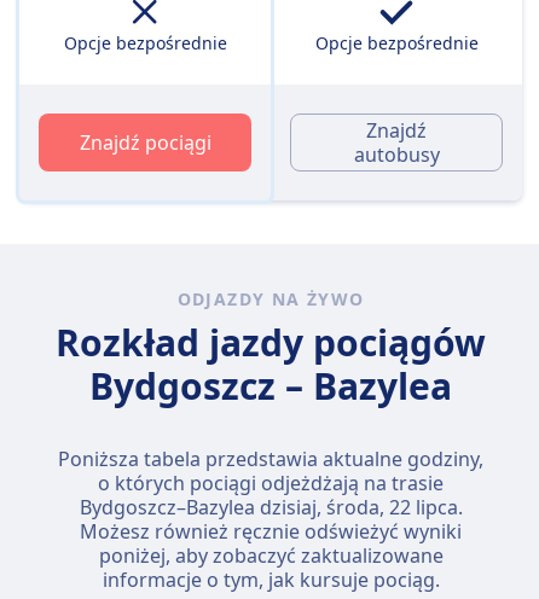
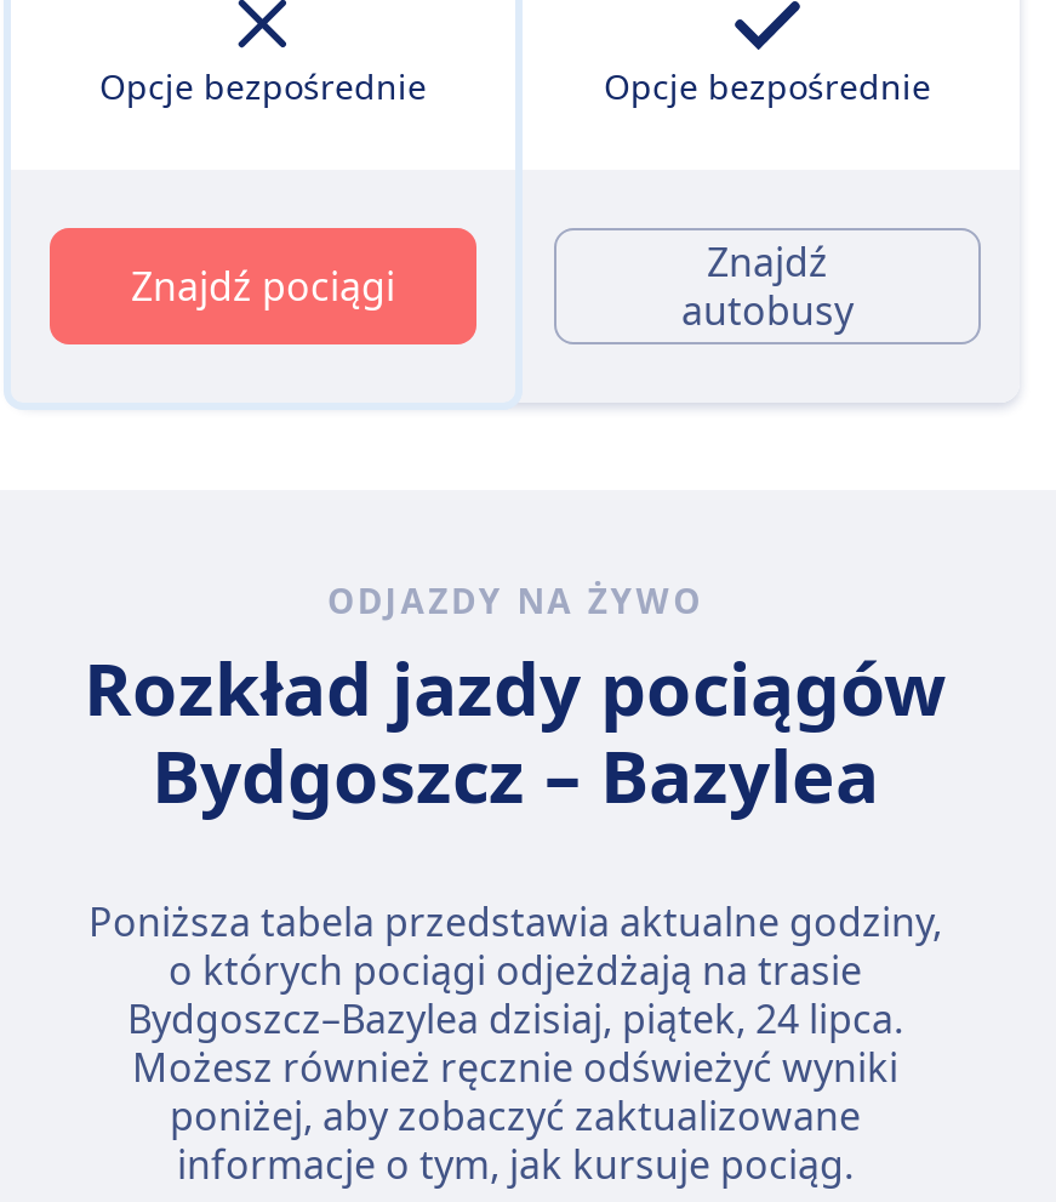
[79,494,462,521] Bydgoszcz–Bazylea dzisiaj, środa, 22 lipca. -> [127,992,903,1046] Bydgoszcz–Bazylea dzisiaj, piątek, 24 lipca.

